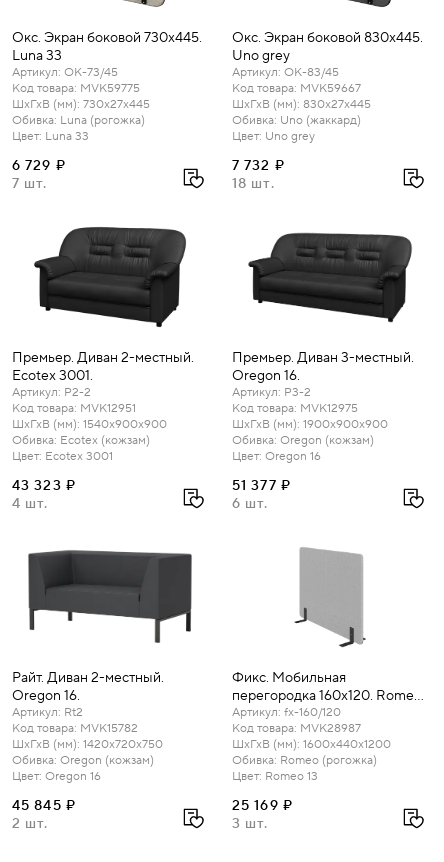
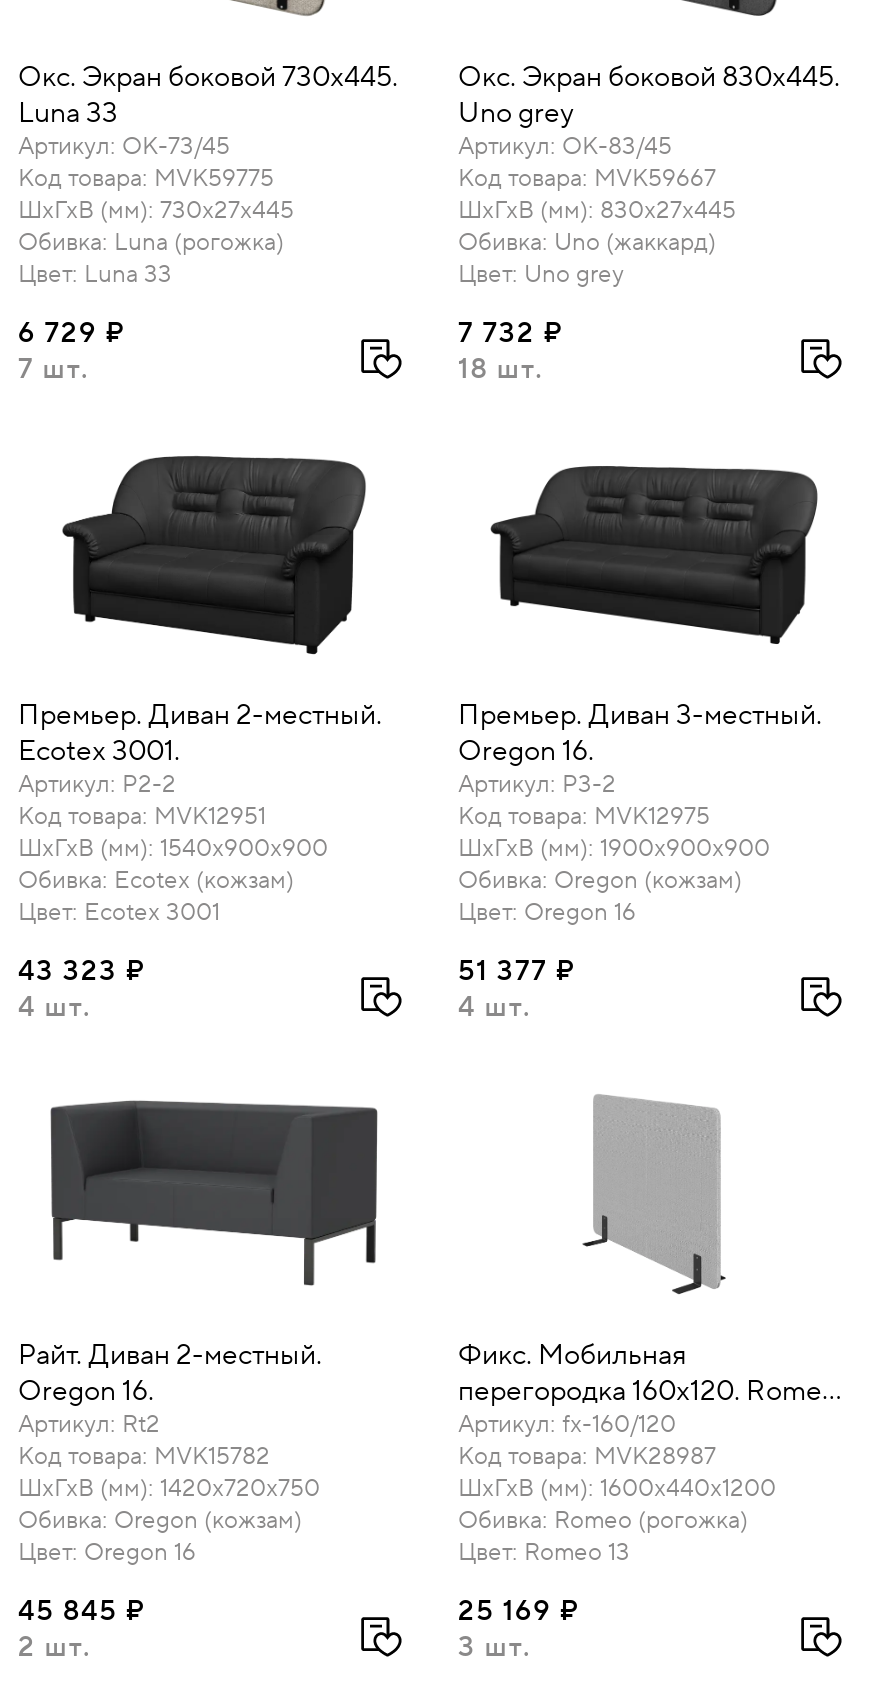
[232,495,269,513] 6 шт. -> [458,990,531,1026] 4 шт.

